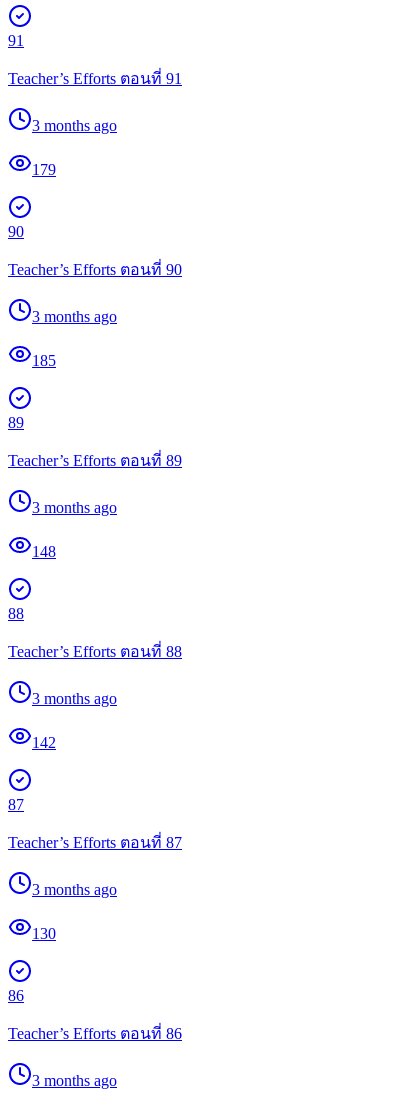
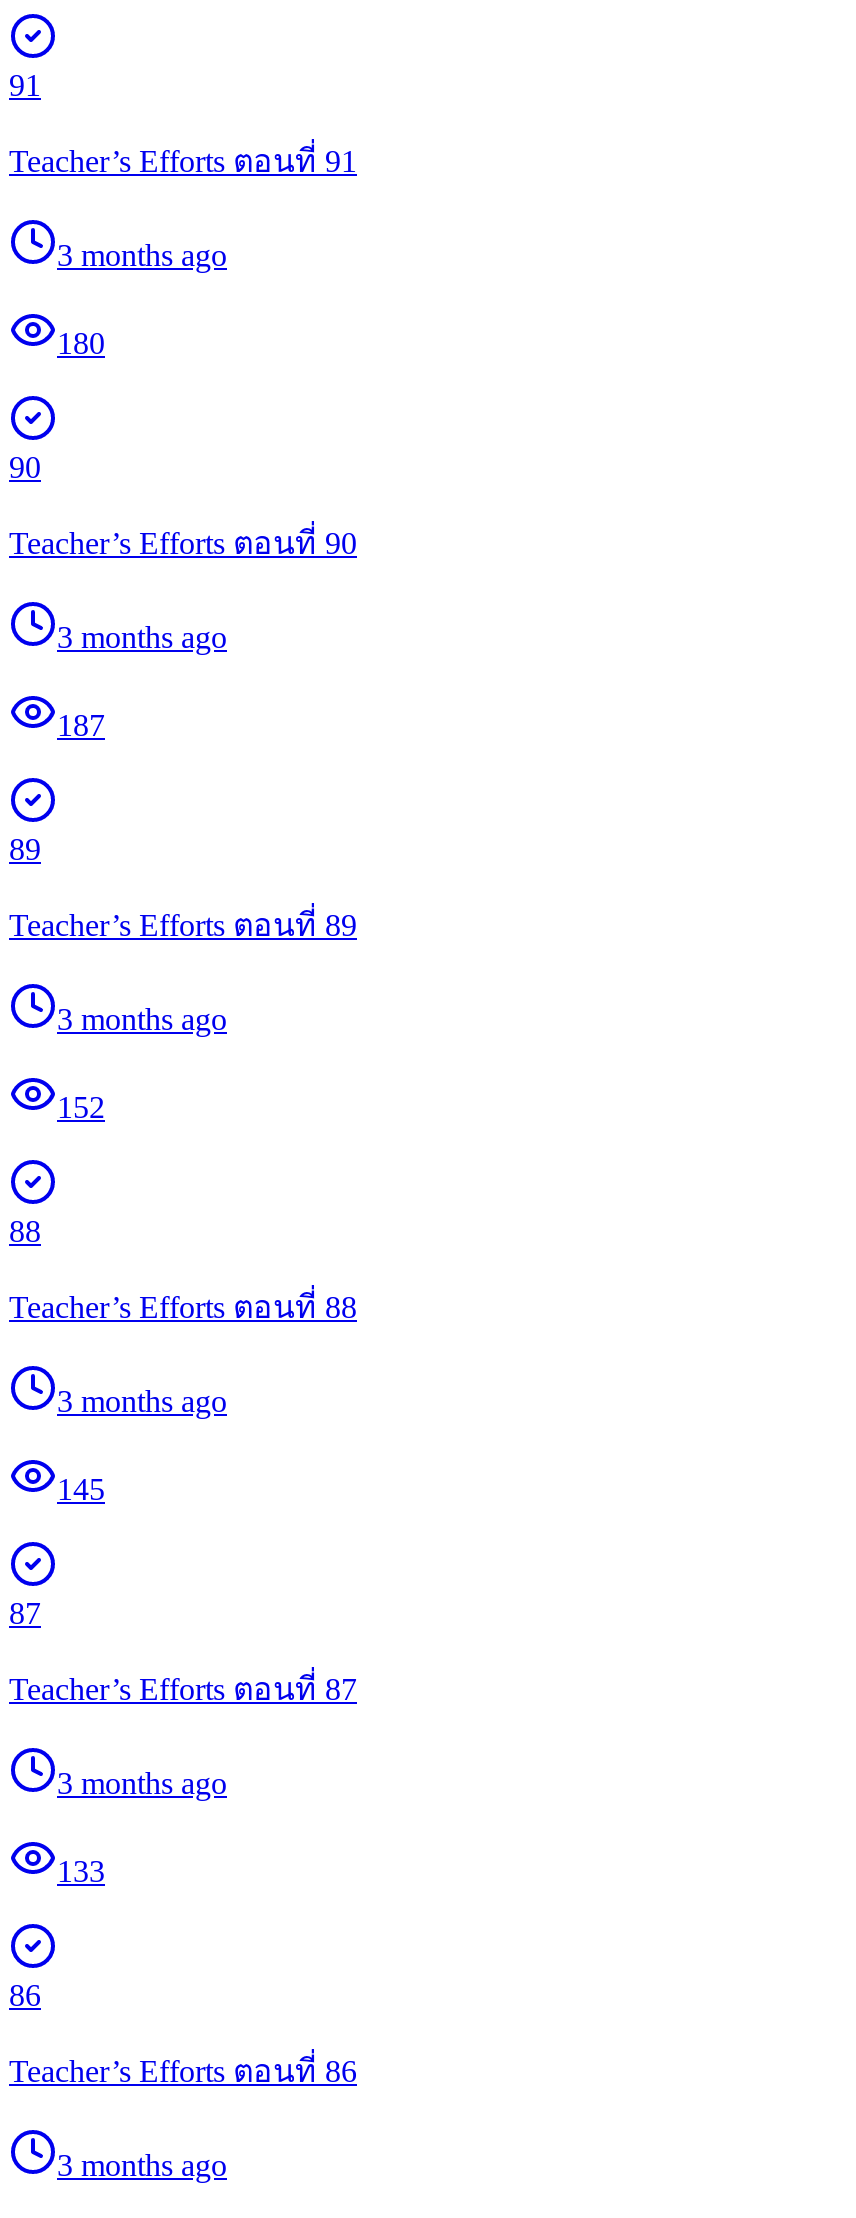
[32,161,56,178] 179 -> [57,326,105,360] 180
[32,352,56,369] 185 -> [57,708,105,742] 187
[32,543,56,560] 148 -> [57,1090,105,1124] 152
[32,734,56,751] 142 -> [57,1472,105,1506] 145
[32,925,56,942] 130 -> [57,1854,105,1888] 133

